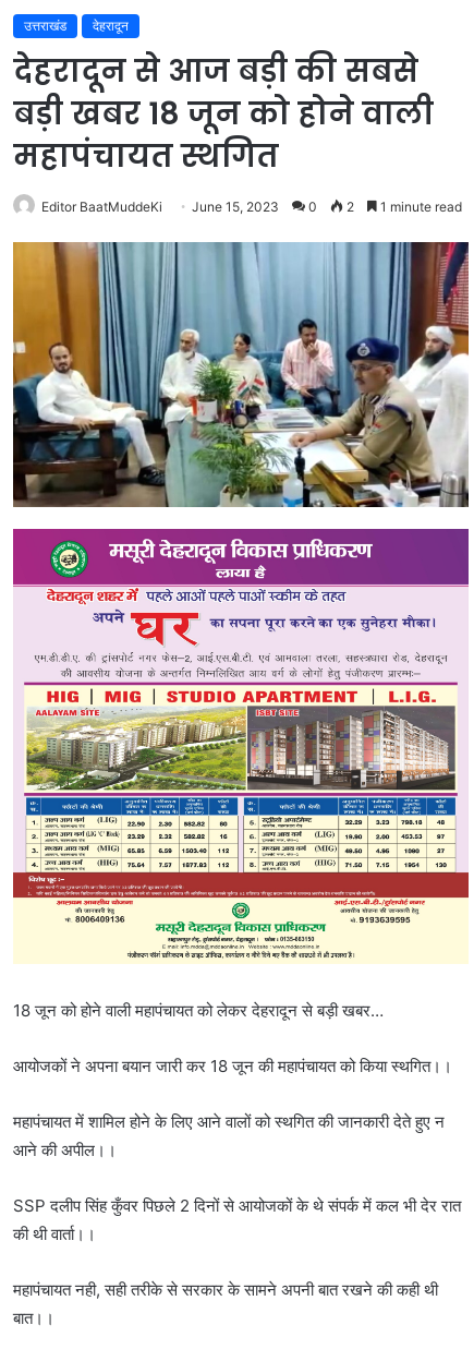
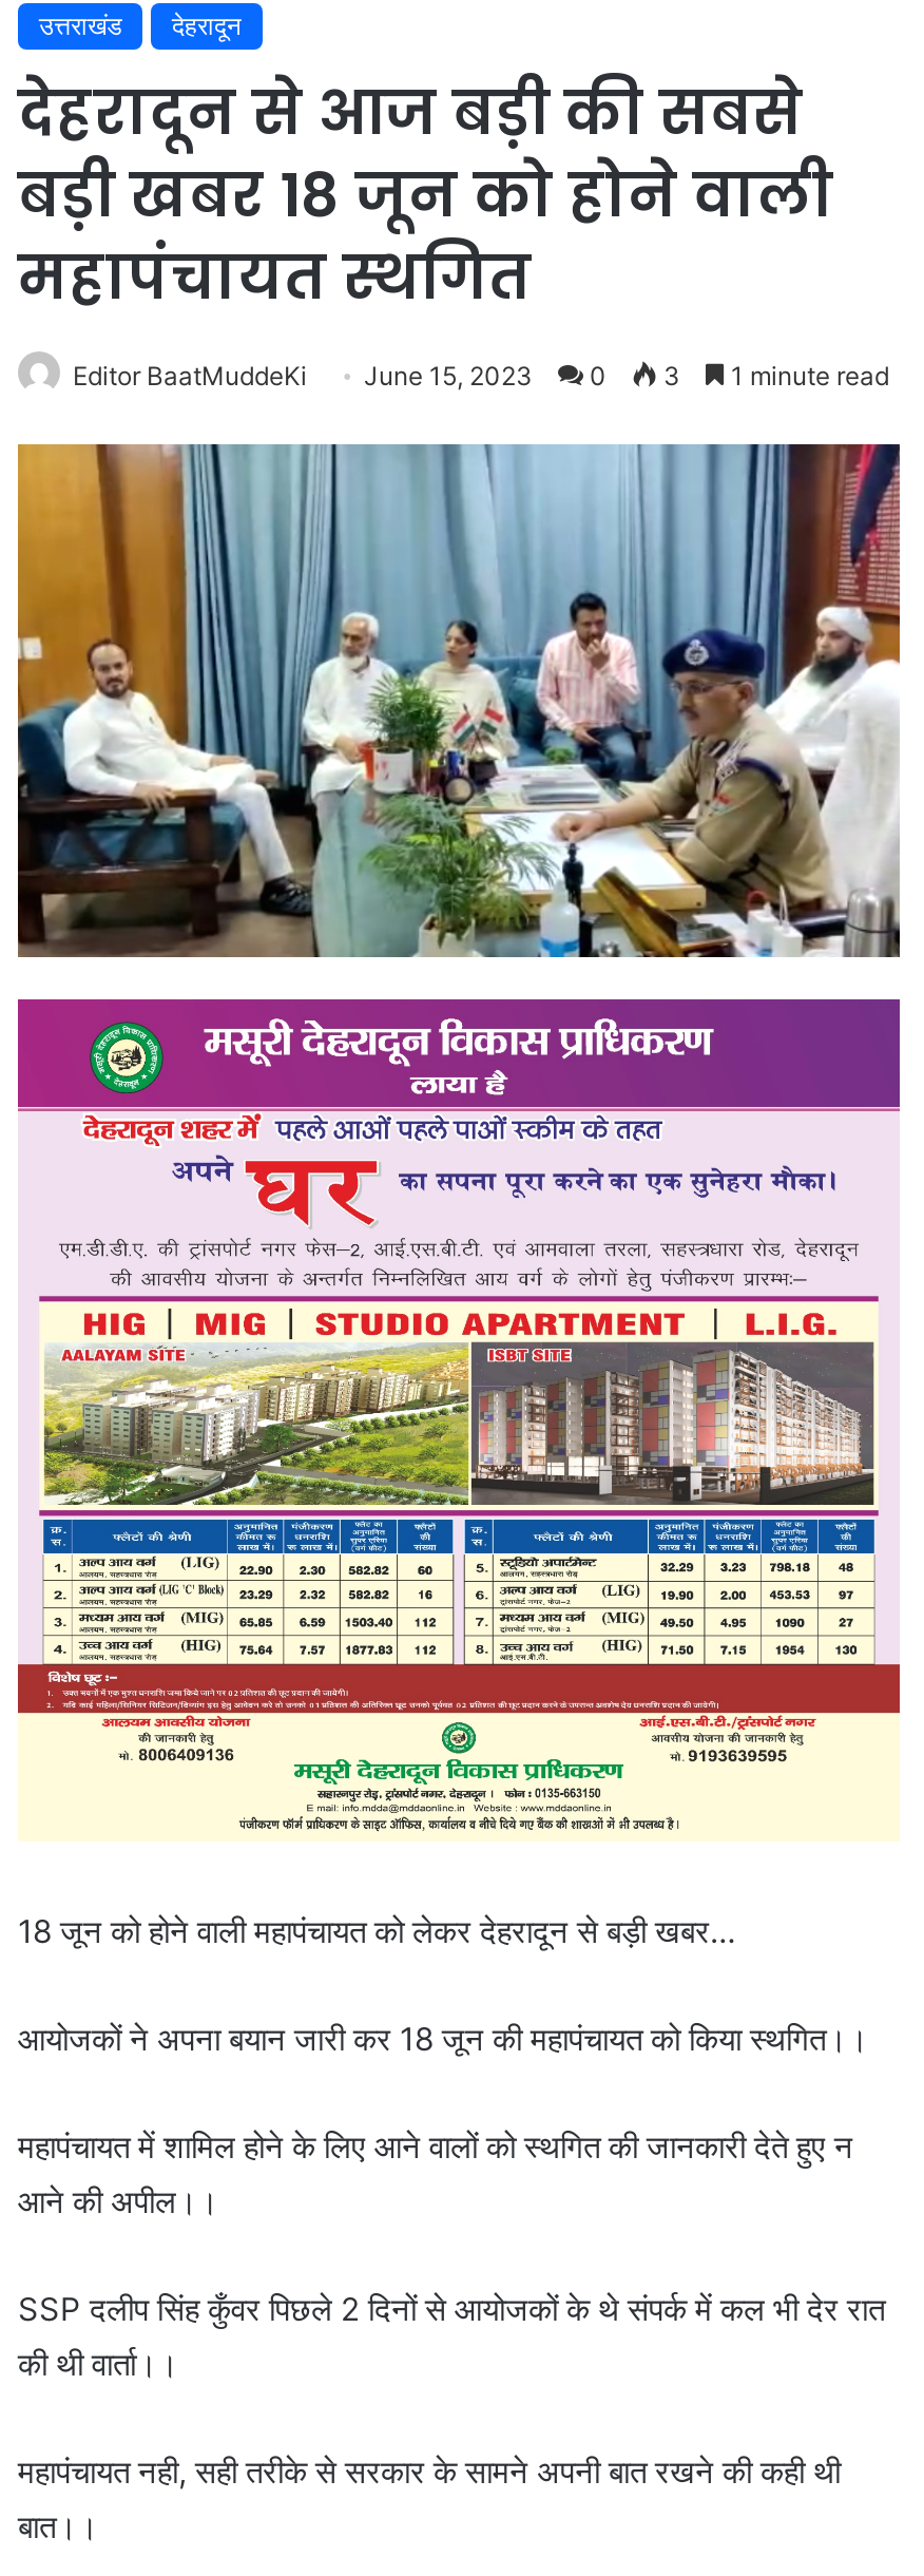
[41,198,462,215] Editor BaatMuddeKi June 15, 2023 0 2 1 minute read -> [73,360,889,392] Editor BaatMuddeKi June 15, 2023 0 3 1 minute read

